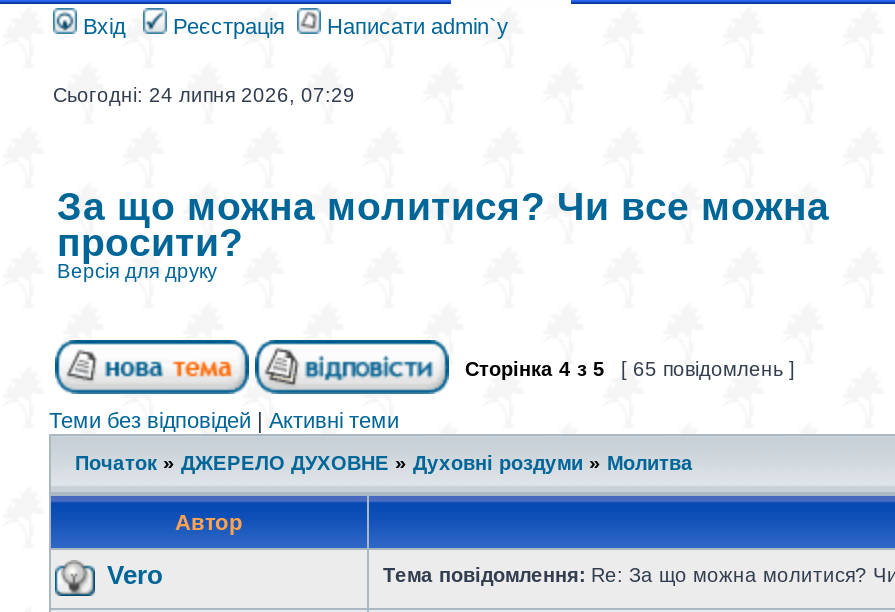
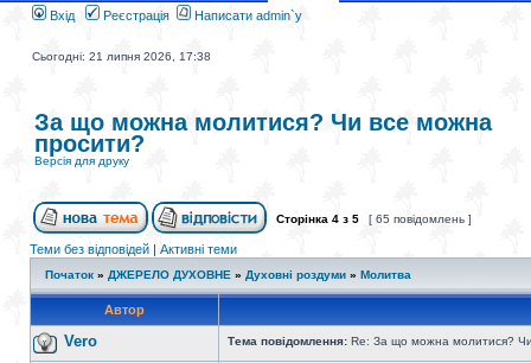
[53,84,355,106] Сьогодні: 24 липня 2026, 07:29 -> [32,50,211,63] Сьогодні: 21 липня 2026, 17:38

